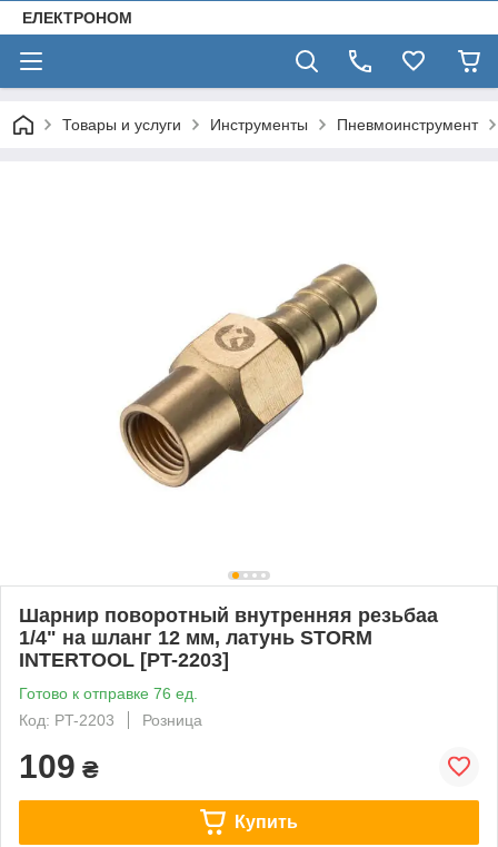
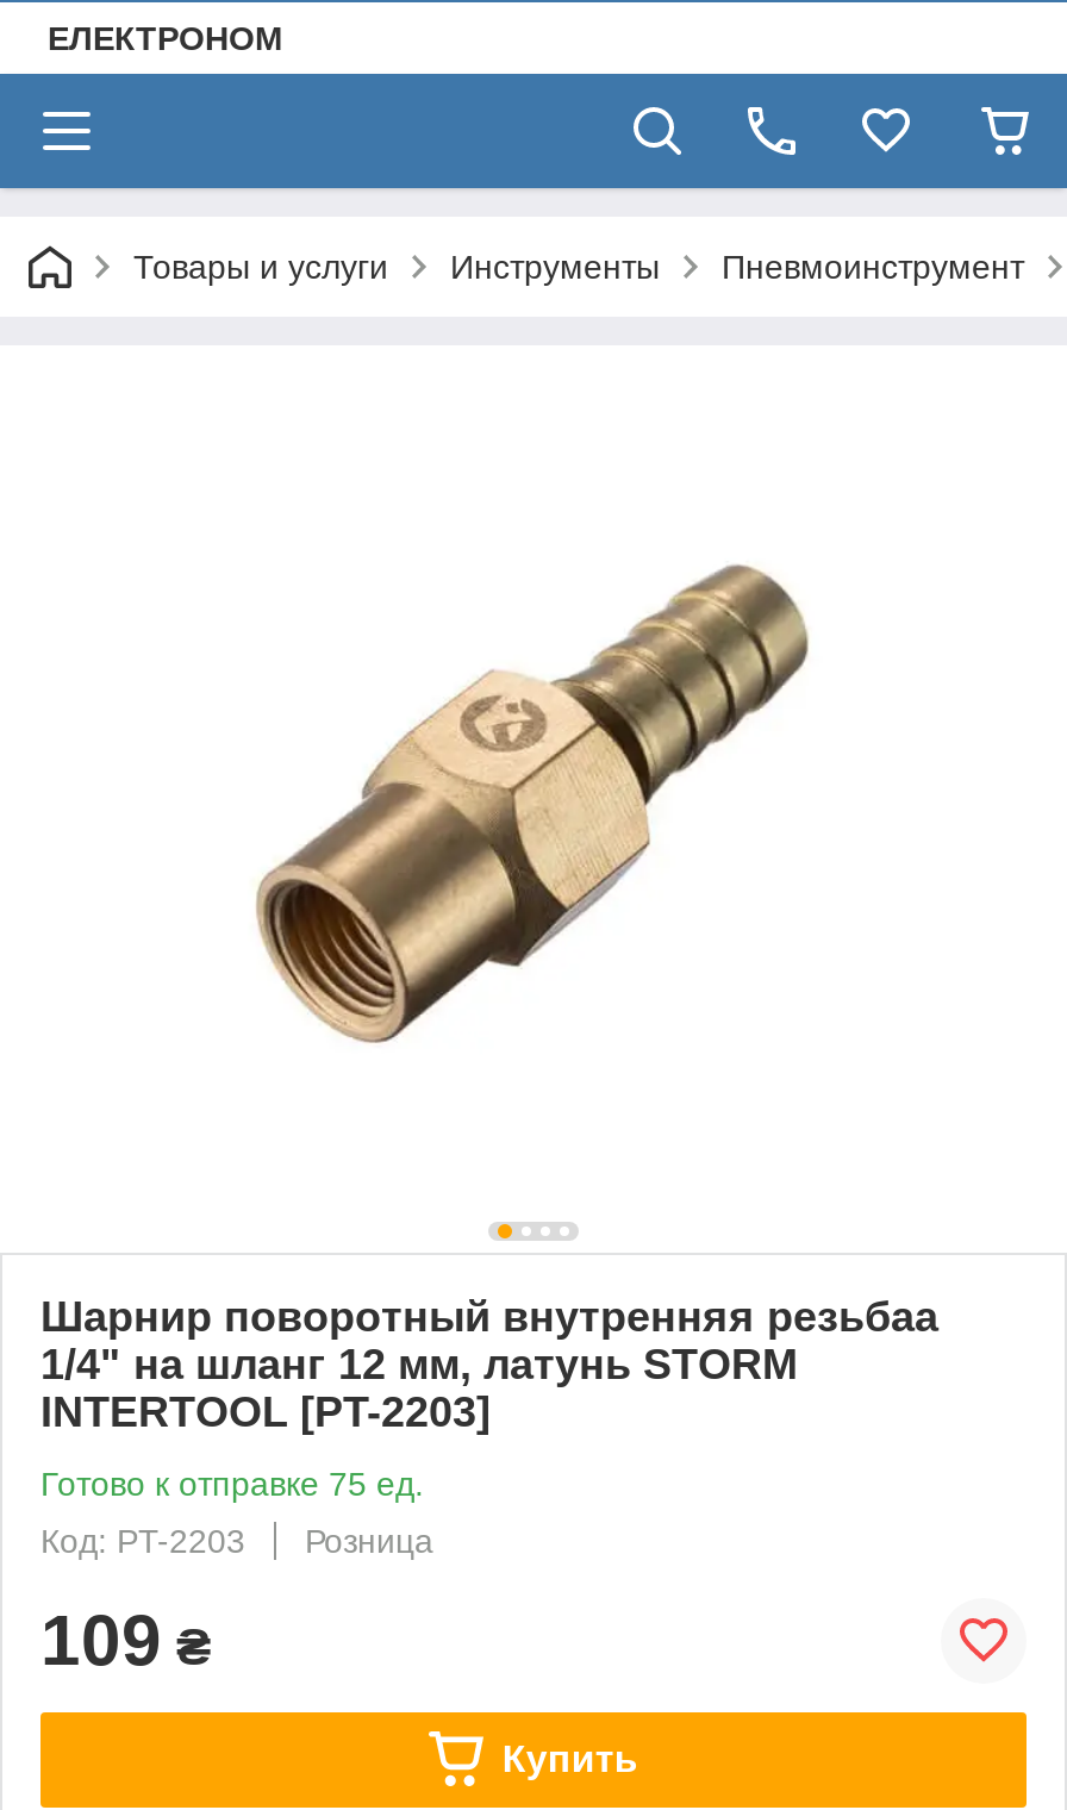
[19,684,198,702] Готово к отправке 76 ед. -> [40,1464,424,1502] Готово к отправке 75 ед.

